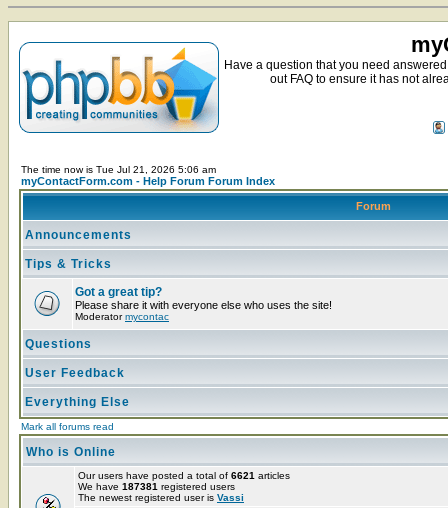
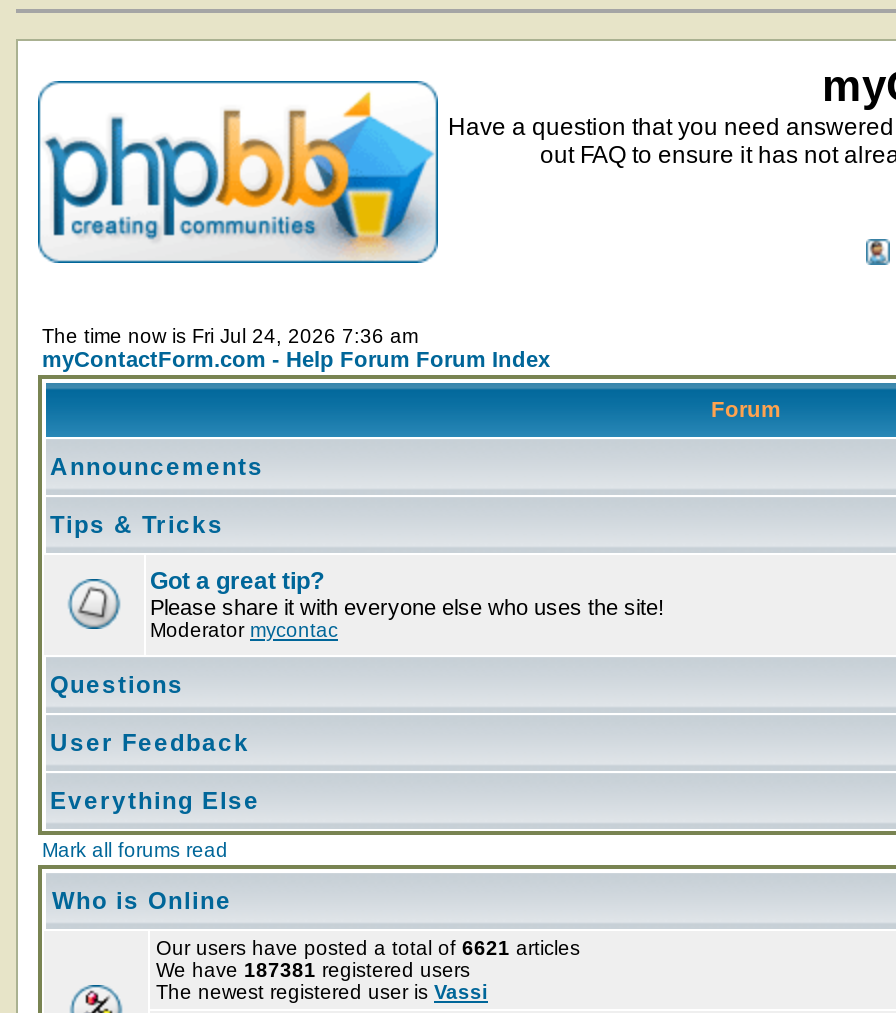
[21,164,216,175] The time now is Tue Jul 21, 2026 5:06 am -> [42,325,418,347] The time now is Fri Jul 24, 2026 7:36 am

